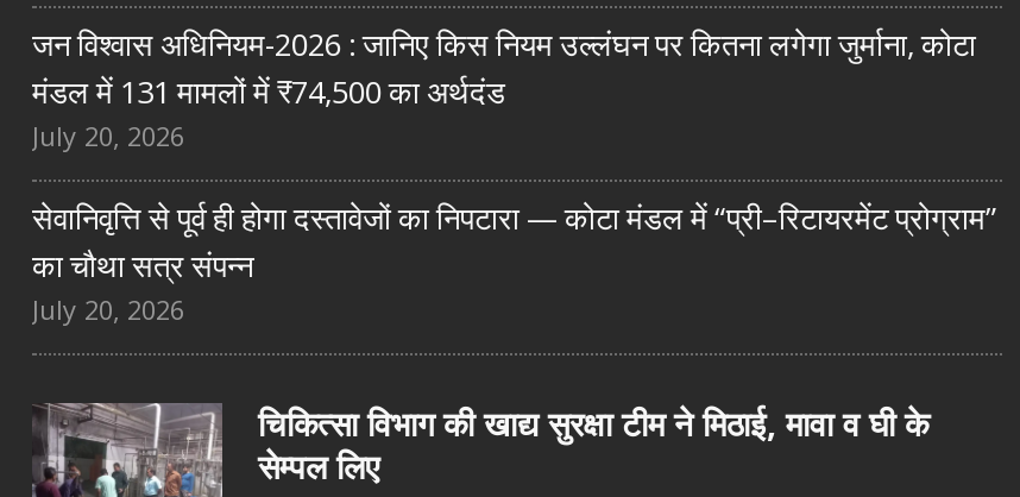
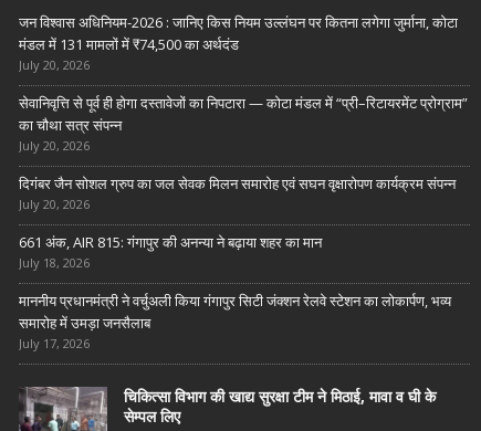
none -> [19,174,456,352] दिगंबर जैन सोशल ग्रुप का जल सेवक मिलन समारोह एवं सघन वृक्षारोपण कार्यक्रम संपन्न | July 20, 2026 | 661 अंक, AIR 815: गंगापुर की अनन्या ने बढ़ाया शहर का मान | July 18, 2026 | माननीय प्रधानमंत्री ने वर्चुअली किया गंगापुर सिटी जंक्शन रेलवे स्टेशन का लोकार्पण, भव्य | समारोह में उमड़ा जनसैलाब | July 17, 2026

